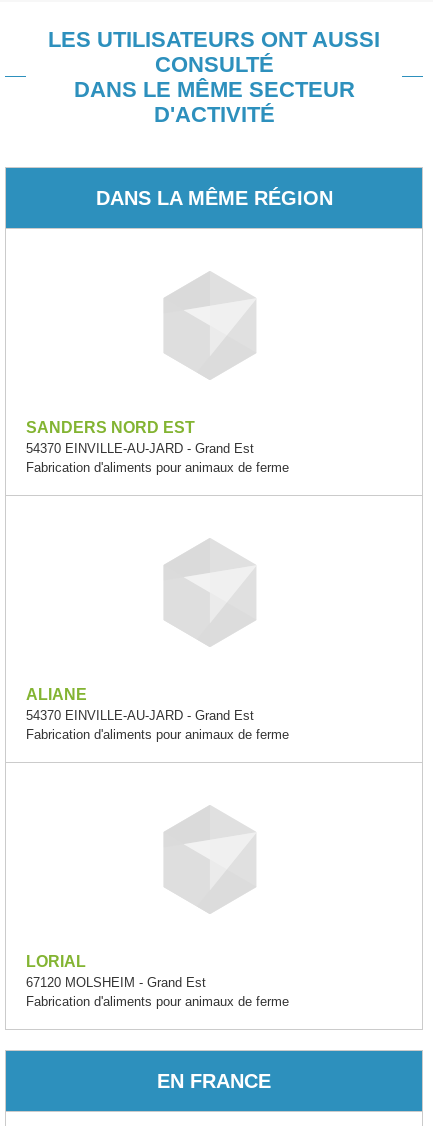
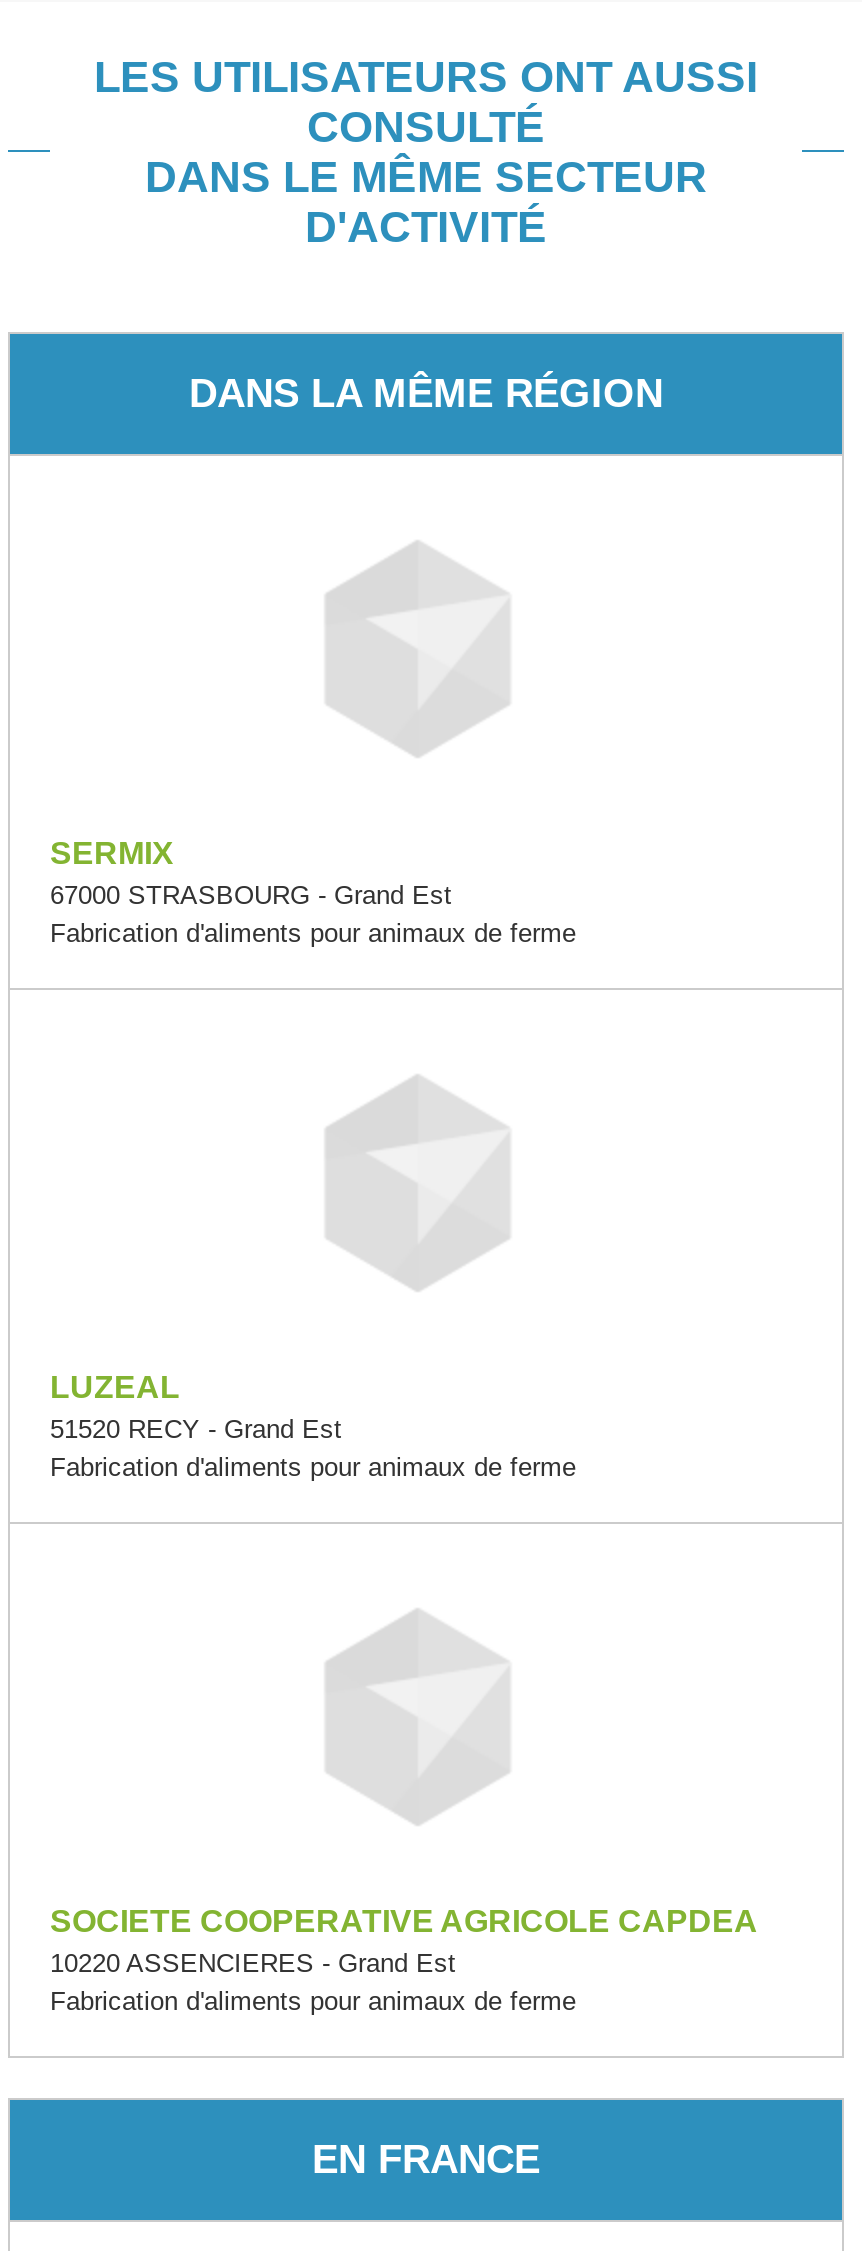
[26,419,254,456] SANDERS NORD EST | 54370 EINVILLE-AU-JARD - Grand Est -> [50,836,452,910] SERMIX | 67000 STRASBOURG - Grand Est
[26,686,254,723] ALIANE | 54370 EINVILLE-AU-JARD - Grand Est -> [50,1370,342,1444] LUZEAL | 51520 RECY - Grand Est
[26,953,206,990] LORIAL | 67120 MOLSHEIM - Grand Est -> [50,1904,758,1978] SOCIETE COOPERATIVE AGRICOLE CAPDEA | 10220 ASSENCIERES - Grand Est

